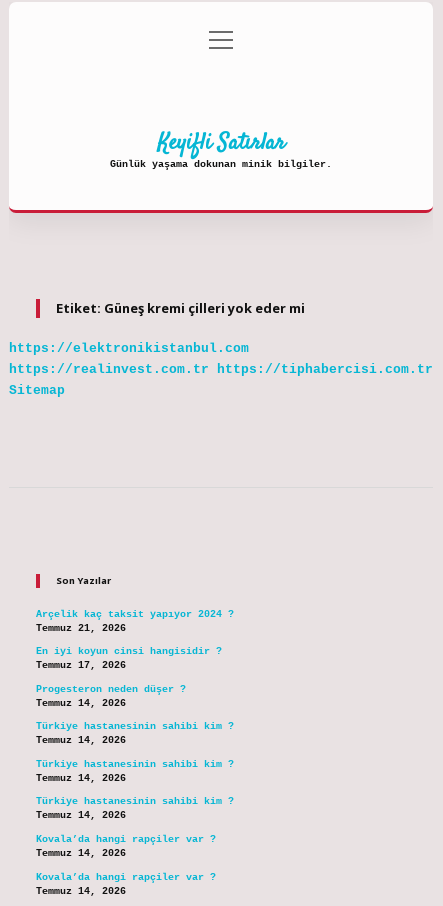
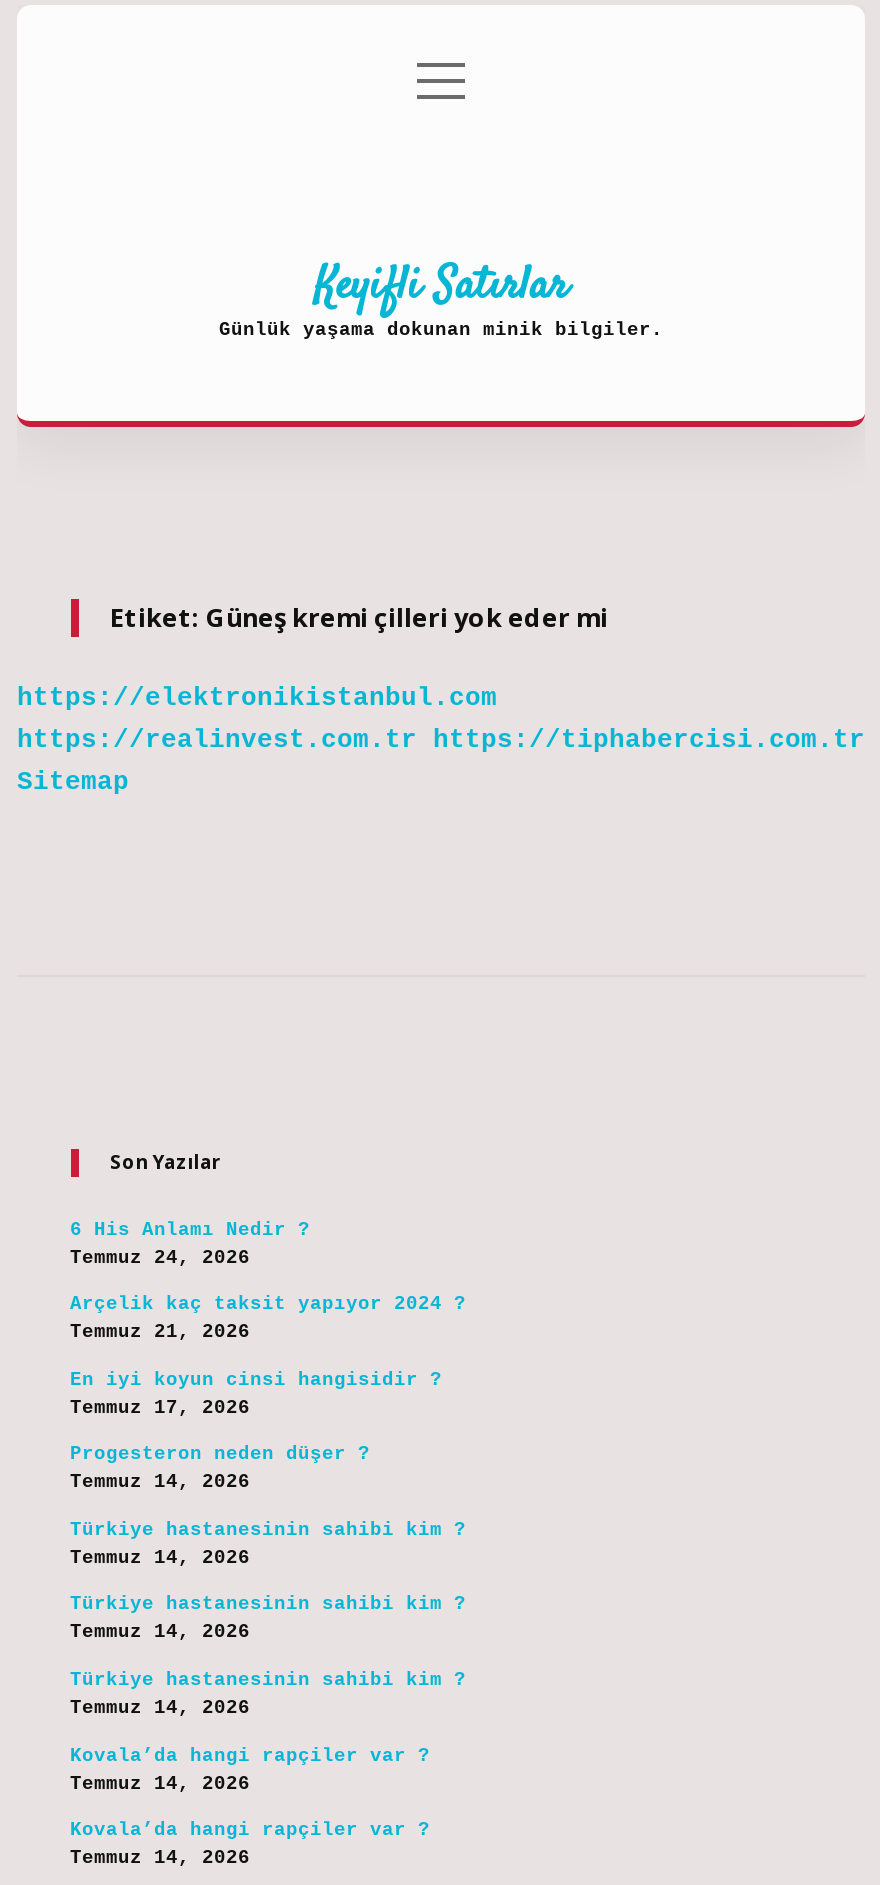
none -> [70,1218,310,1268] 6 His Anlamı Nedir ? | Temmuz 24, 2026

